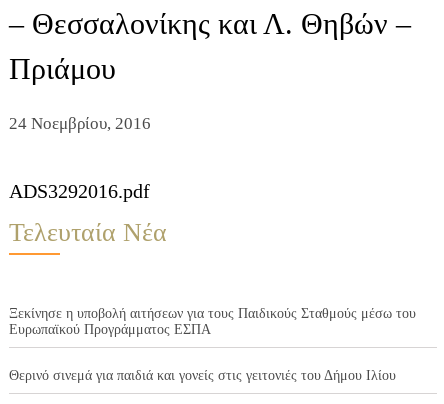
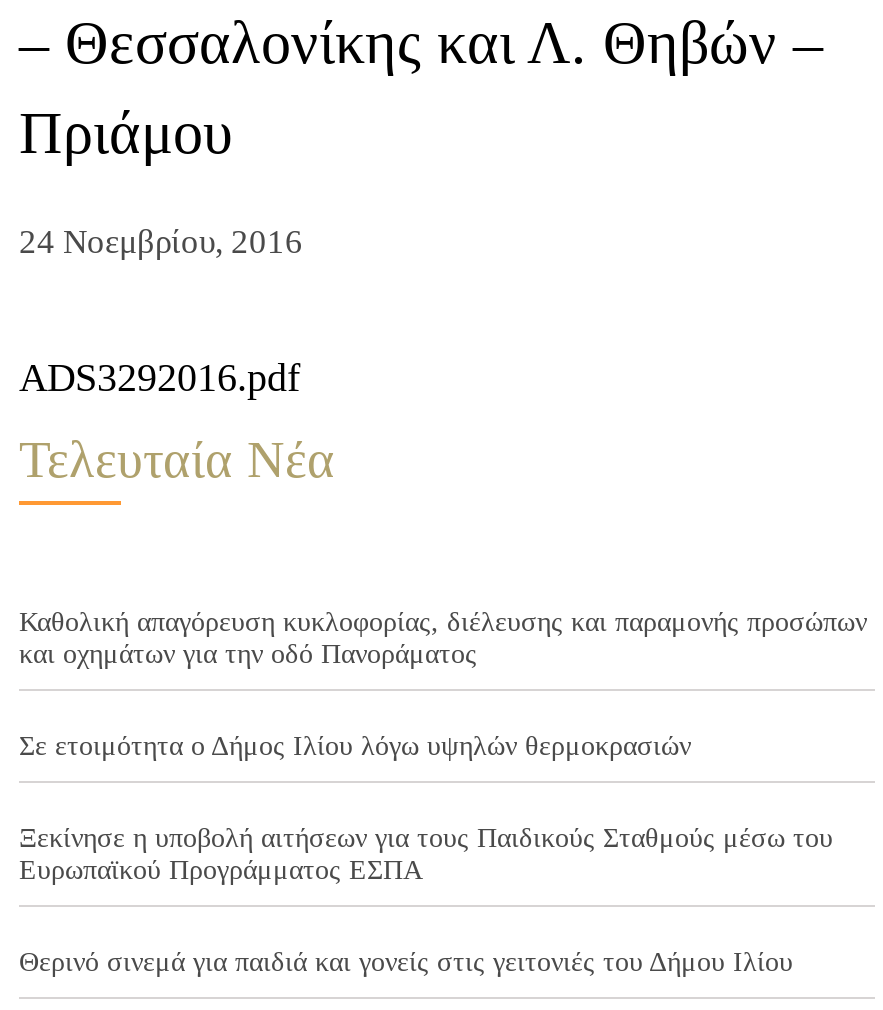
none -> [19,608,867,762] Καθολική απαγόρευση κυκλοφορίας, διέλευσης και παραμονής προσώπων | και οχημάτων για την οδό Πανοράματος | Σε ετοιμότητα ο Δήμος Ιλίου λόγω υψηλών θερμοκρασιών

